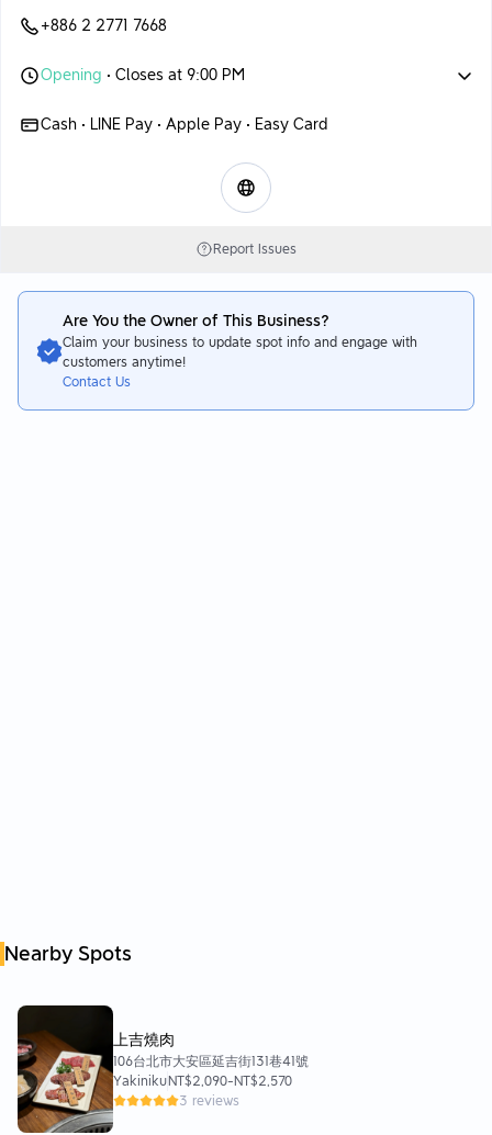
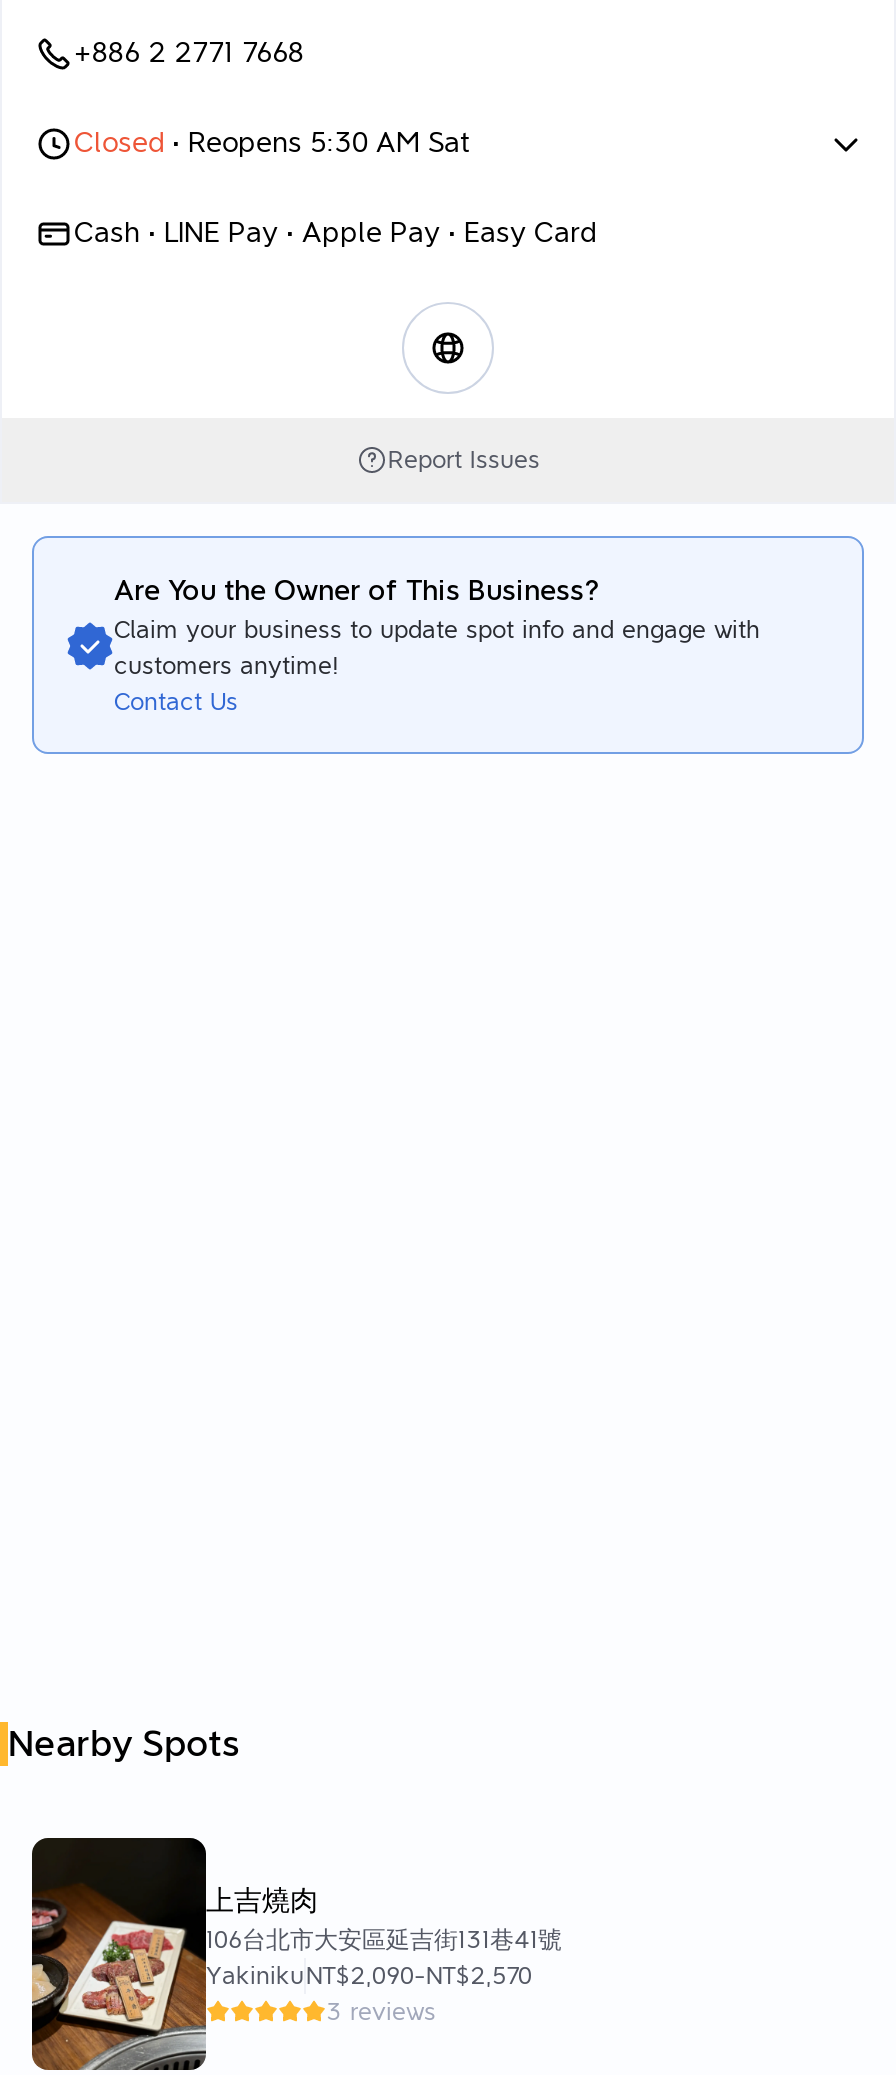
[41,66,245,84] Opening • Closes at 9:00 PM -> [74,127,470,159] Closed • Reopens 5:30 AM Sat

